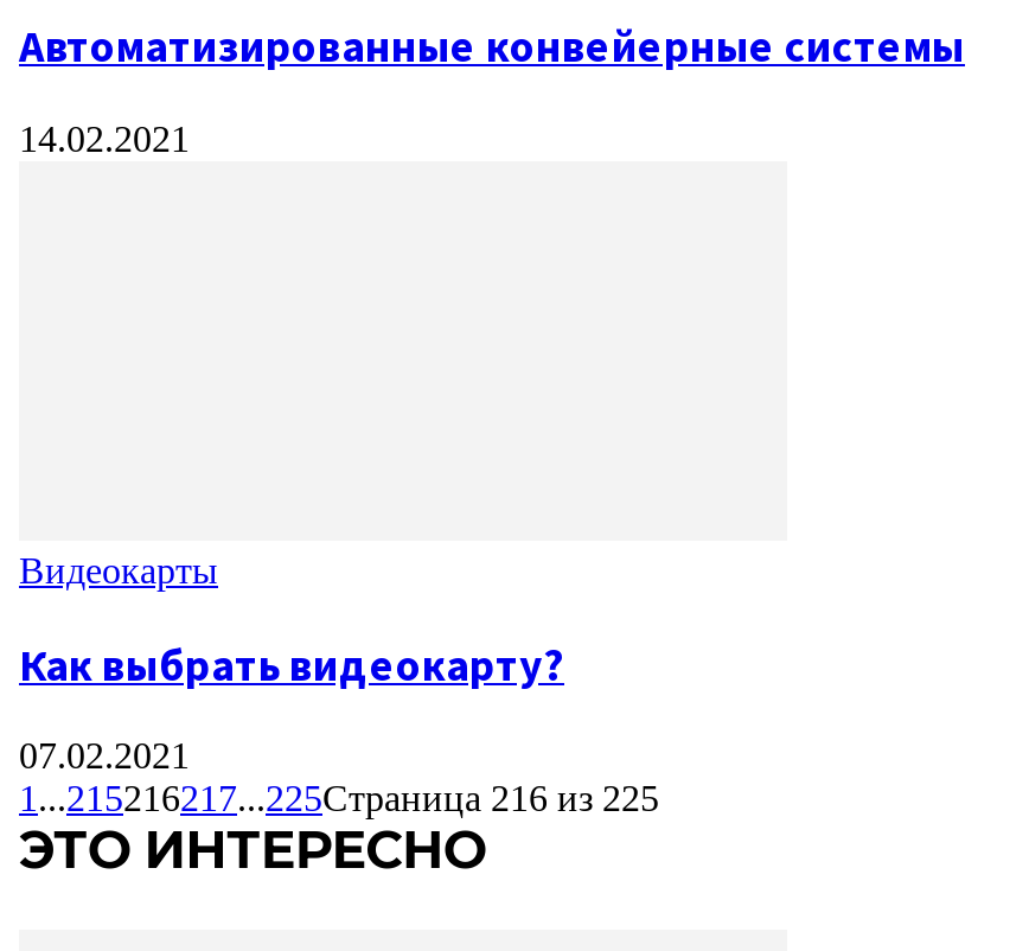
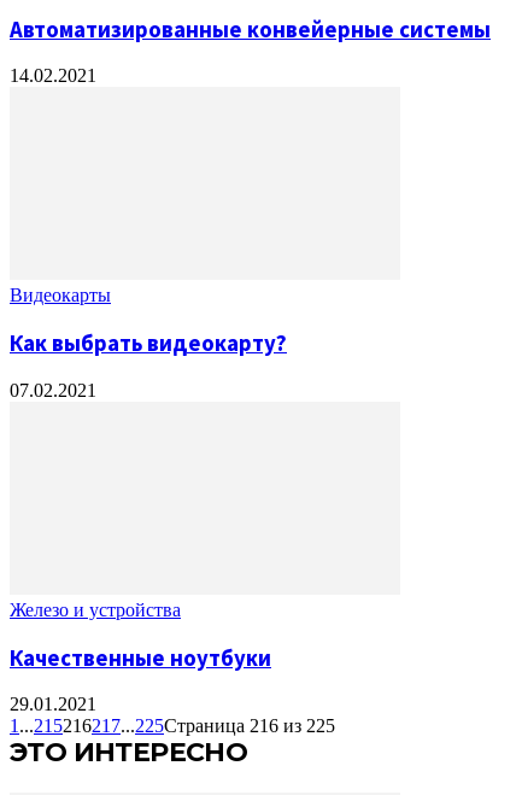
none -> [10,599,271,714] Железо и устройства | Качественные ноутбуки | 29.01.2021

